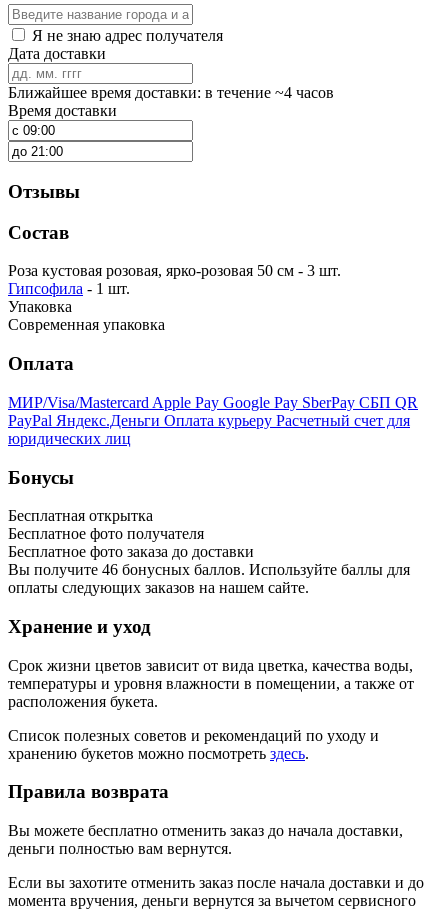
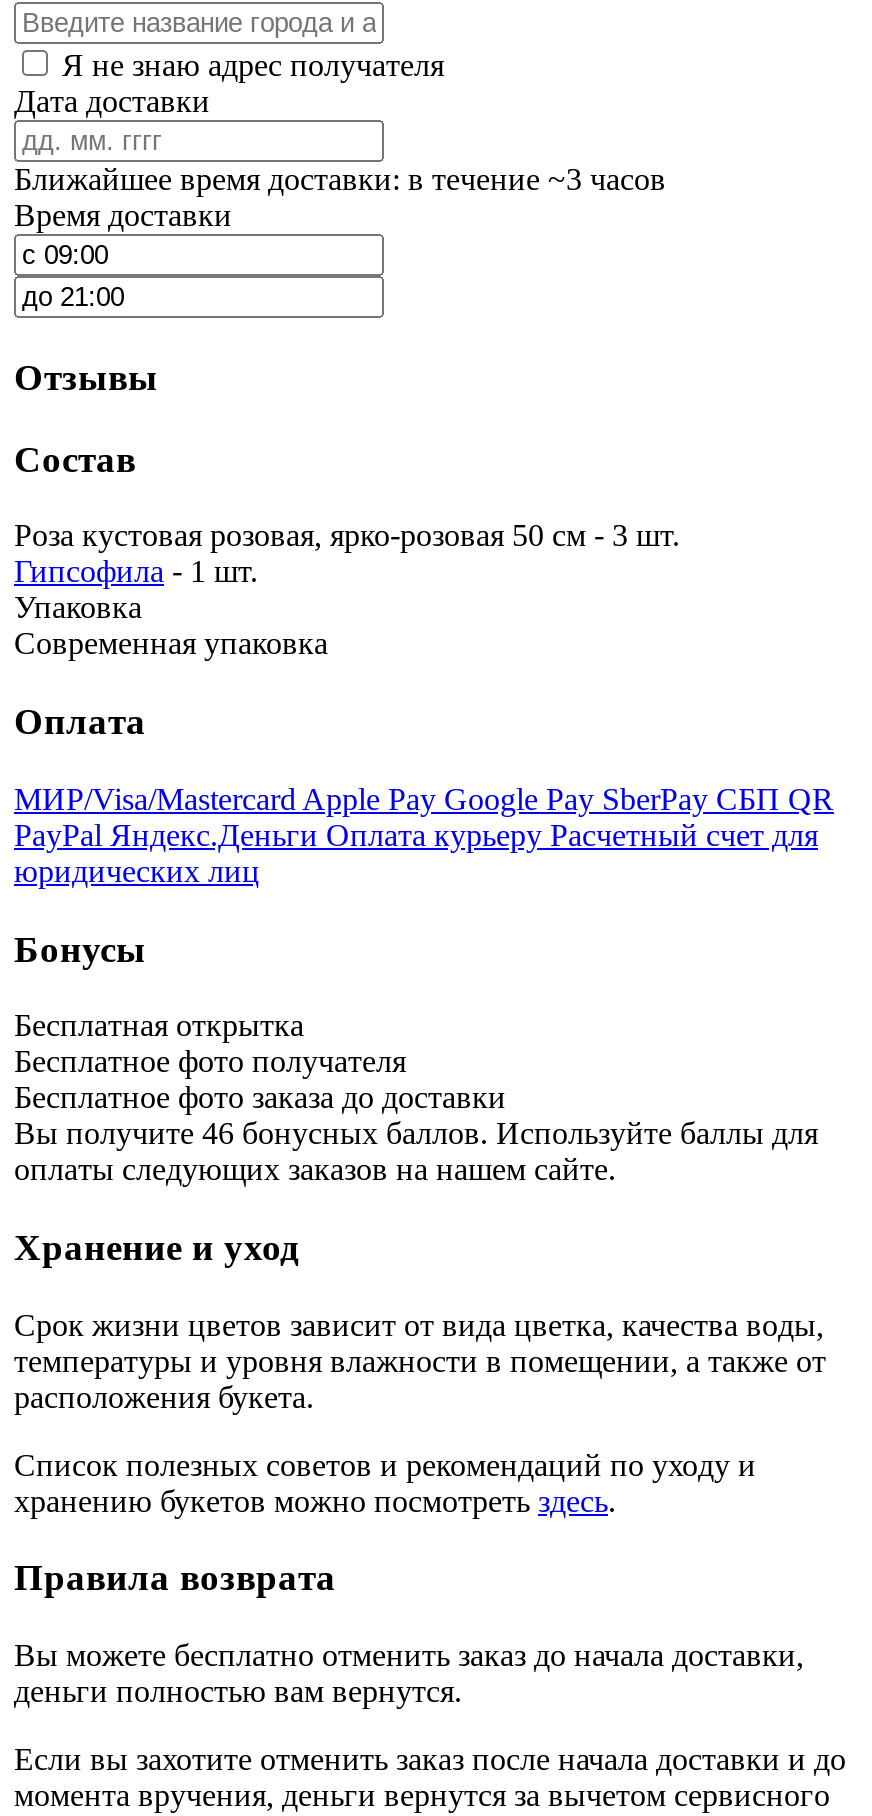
[8,84,334,101] Ближайшее время доставки: в течение ~4 часов -> [14,162,666,196] Ближайшее время доставки: в течение ~3 часов

